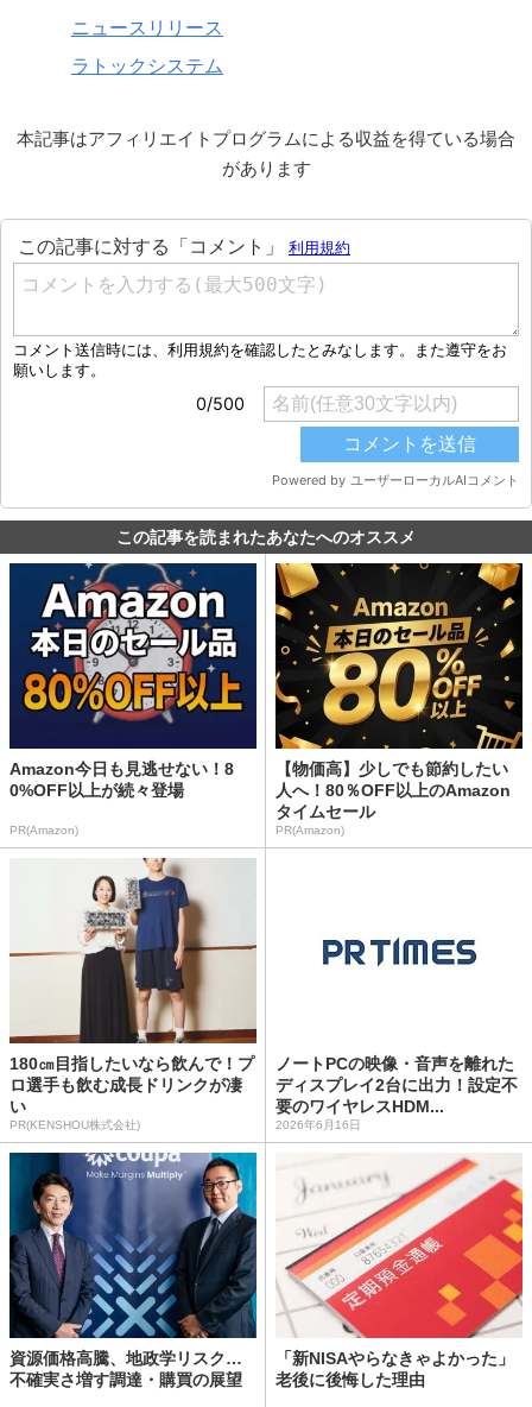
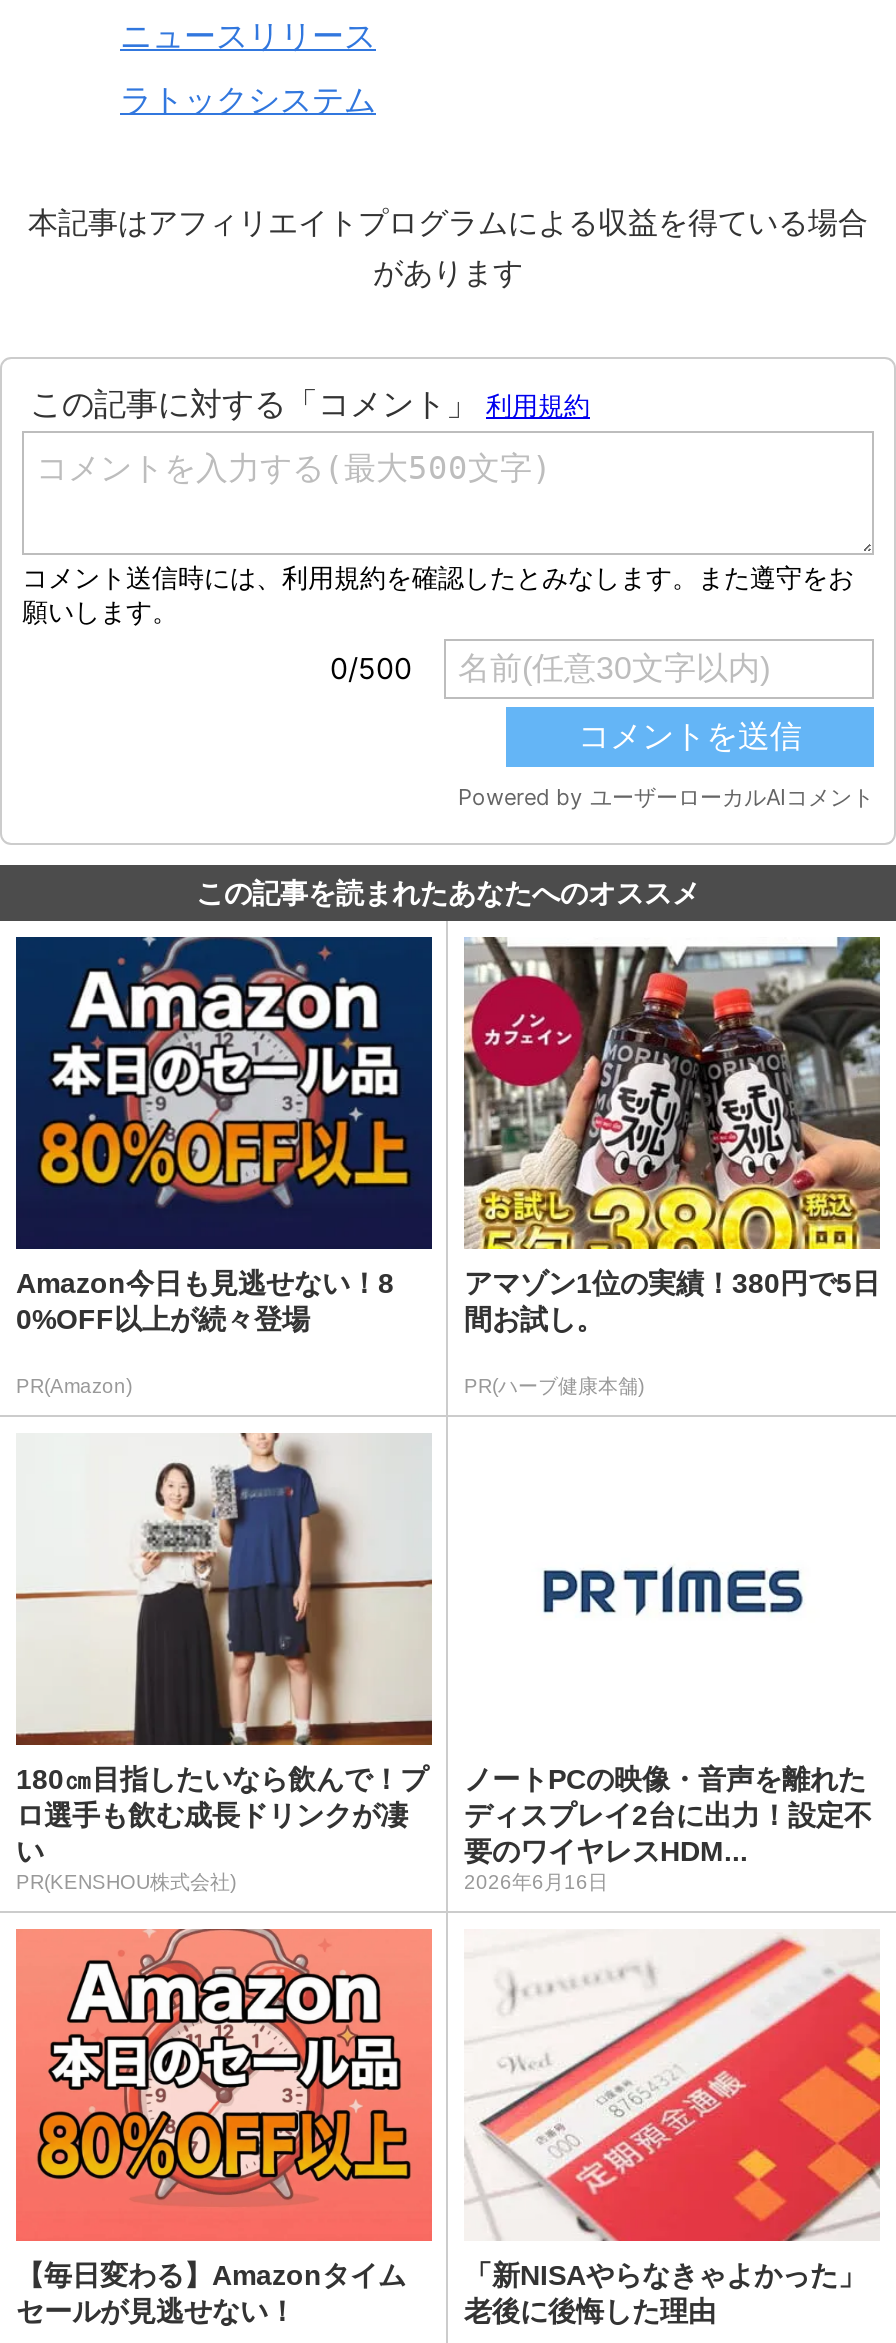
[274,562,524,837] [image] | 【物価高】少しでも節約したい | 人へ！80％OFF以上のAmazon | タイムセール | PR(Amazon) -> [462,935,882,1397] [image] | アマゾン1位の実績！380円で5日 | 間お試し。 | PR(ハーブ健康本舗)
[8,1152,258,1389] [image] | 資源価格高騰、地政学リスク… | 不確実さ増す調達・購買の展望 -> [14,1927,434,2327] [image] | 【毎日変わる】Amazonタイム | セールが見逃せない！

